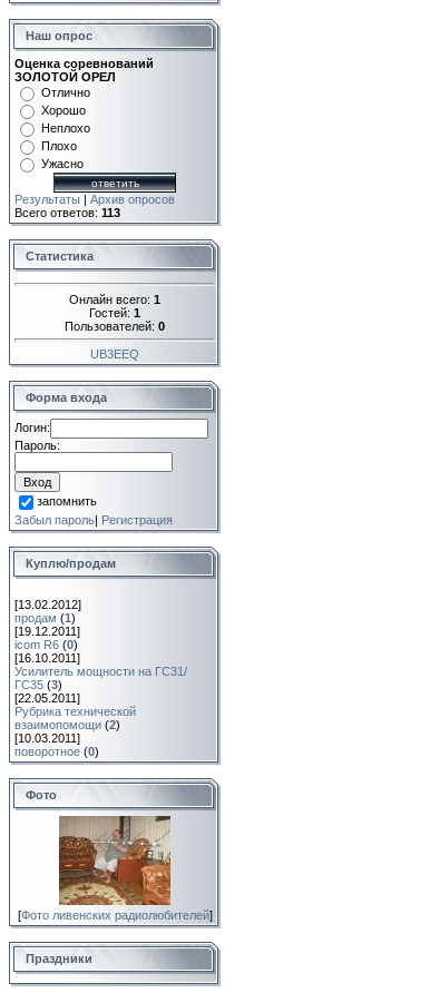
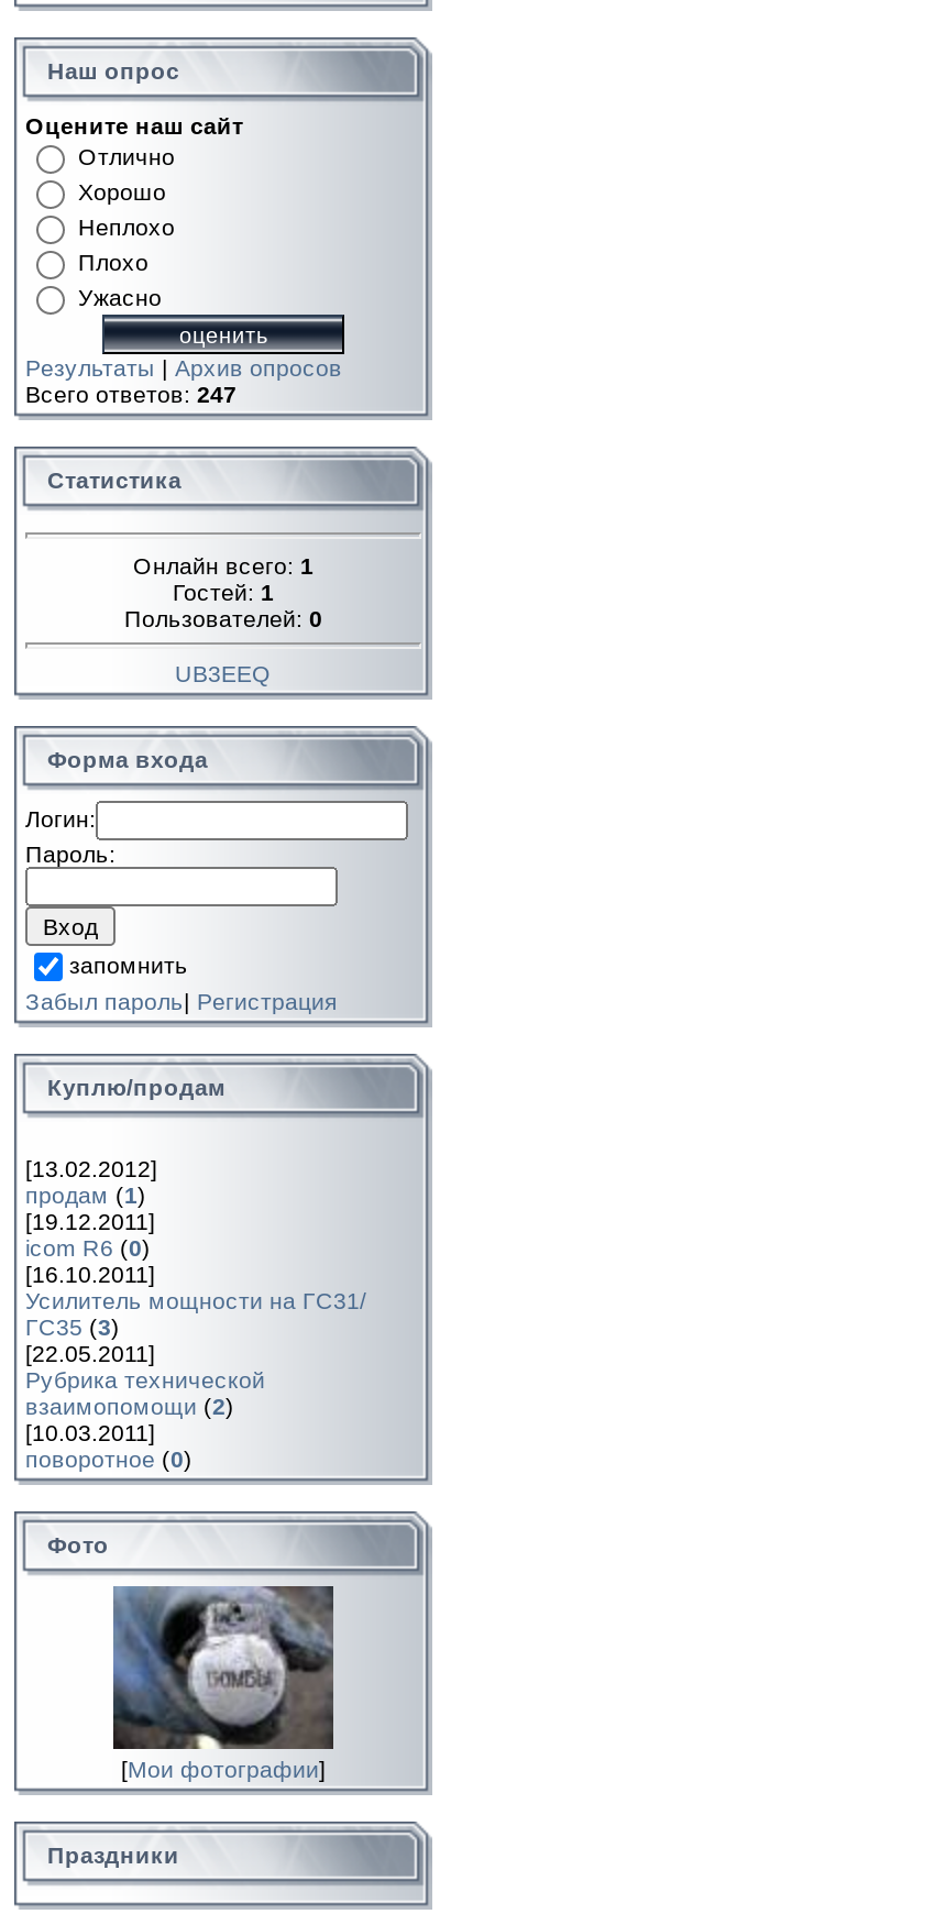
[14,57,154,83] Оценка соревнований | ЗОЛОТОЙ ОРЕЛ -> [25,112,243,139] Оцените наш сайт
[14,206,120,219] Всего ответов:113 -> [25,381,237,407] Всего ответов:247
[17,815,212,922] [image] | [Фото ливенских радиолюбителей] -> [111,1584,335,1782] [image] | [Мои фотографии]

